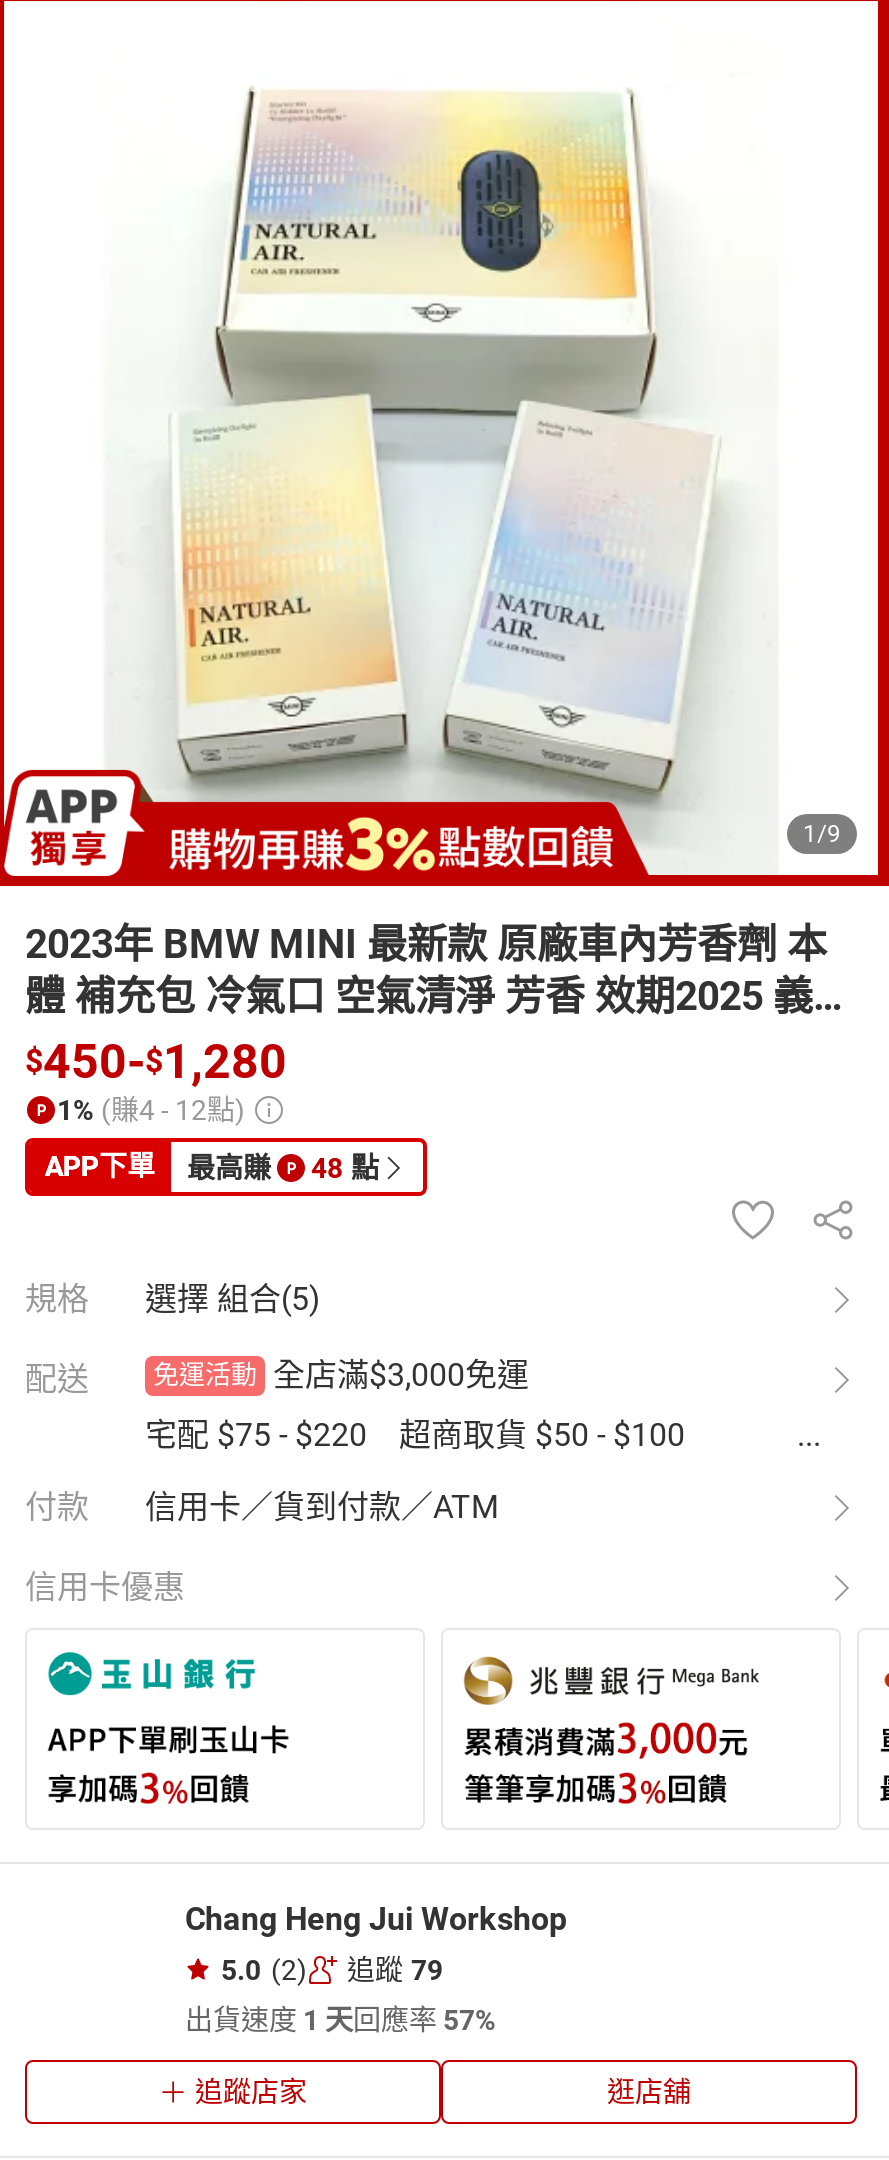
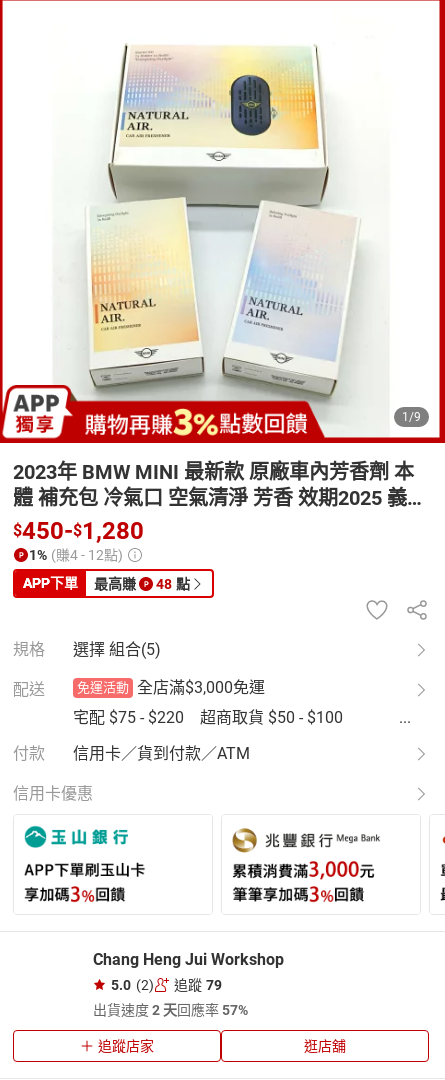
[185,2004,495,2036] 出貨速度1 天回應率57% -> [93,1002,248,1018] 出貨速度2 天回應率57%

